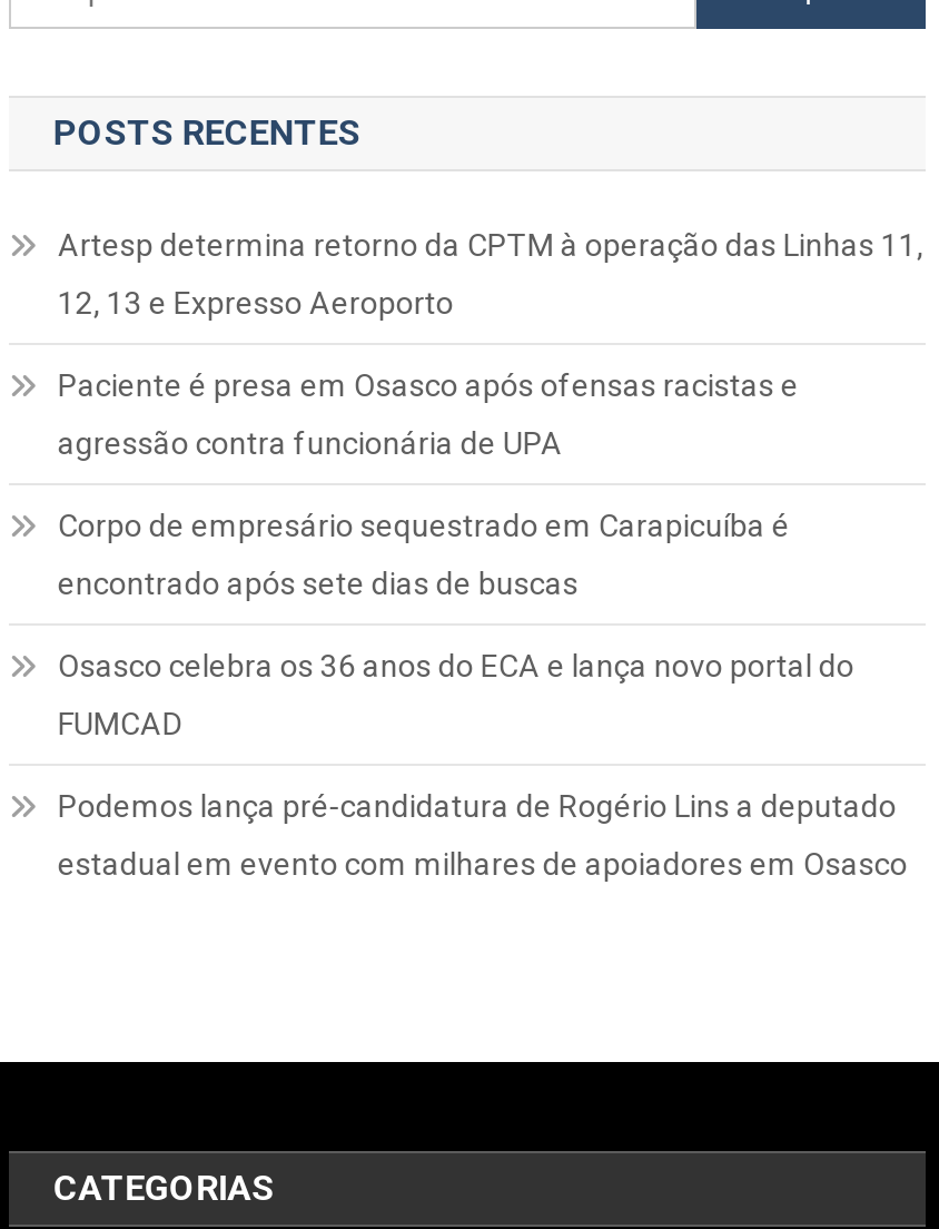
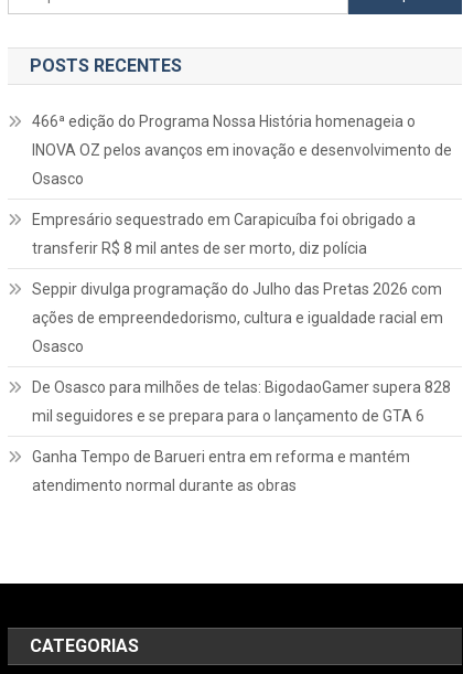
[58,226,923,881] Artesp determina retorno da CPTM à operação das Linhas 11, | 12, 13 e Expresso Aeroporto | Paciente é presa em Osasco após ofensas racistas e | agressão contra funcionária de UPA | Corpo de empresário sequestrado em Carapicuíba é | encontrado após sete dias de buscas | Osasco celebra os 36 anos do ECA e lança novo portal do | FUMCAD | Podemos lança pré-candidatura de Rogério Lins a deputado | estadual em evento com milhares de apoiadores em Osasco -> [32,112,452,494] 466ª edição do Programa Nossa História homenageia o | INOVA OZ pelos avanços em inovação e desenvolvimento de | Osasco | Empresário sequestrado em Carapicuíba foi obrigado a | transferir R$ 8 mil antes de ser morto, diz polícia | Seppir divulga programação do Julho das Pretas 2026 com | ações de empreendedorismo, cultura e igualdade racial em | Osasco | De Osasco para milhões de telas: BigodaoGamer supera 828 | mil seguidores e se prepara para o lançamento de GTA 6 | Ganha Tempo de Barueri entra em reforma e mantém | atendimento normal durante as obras

